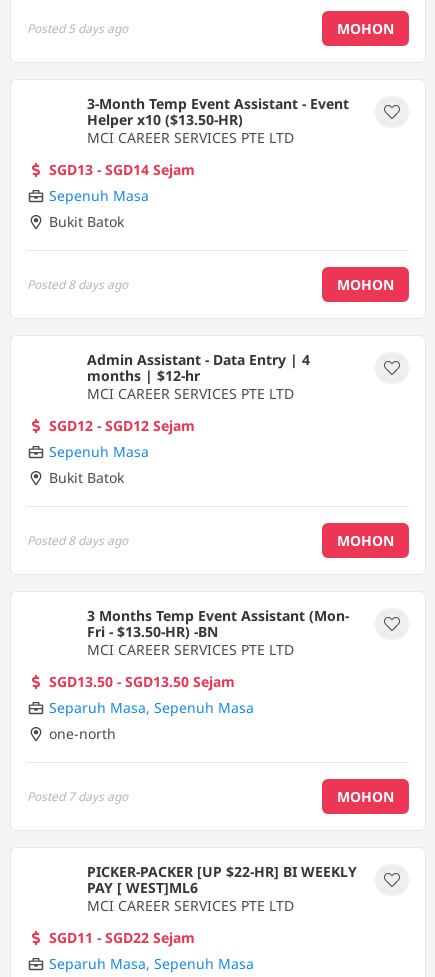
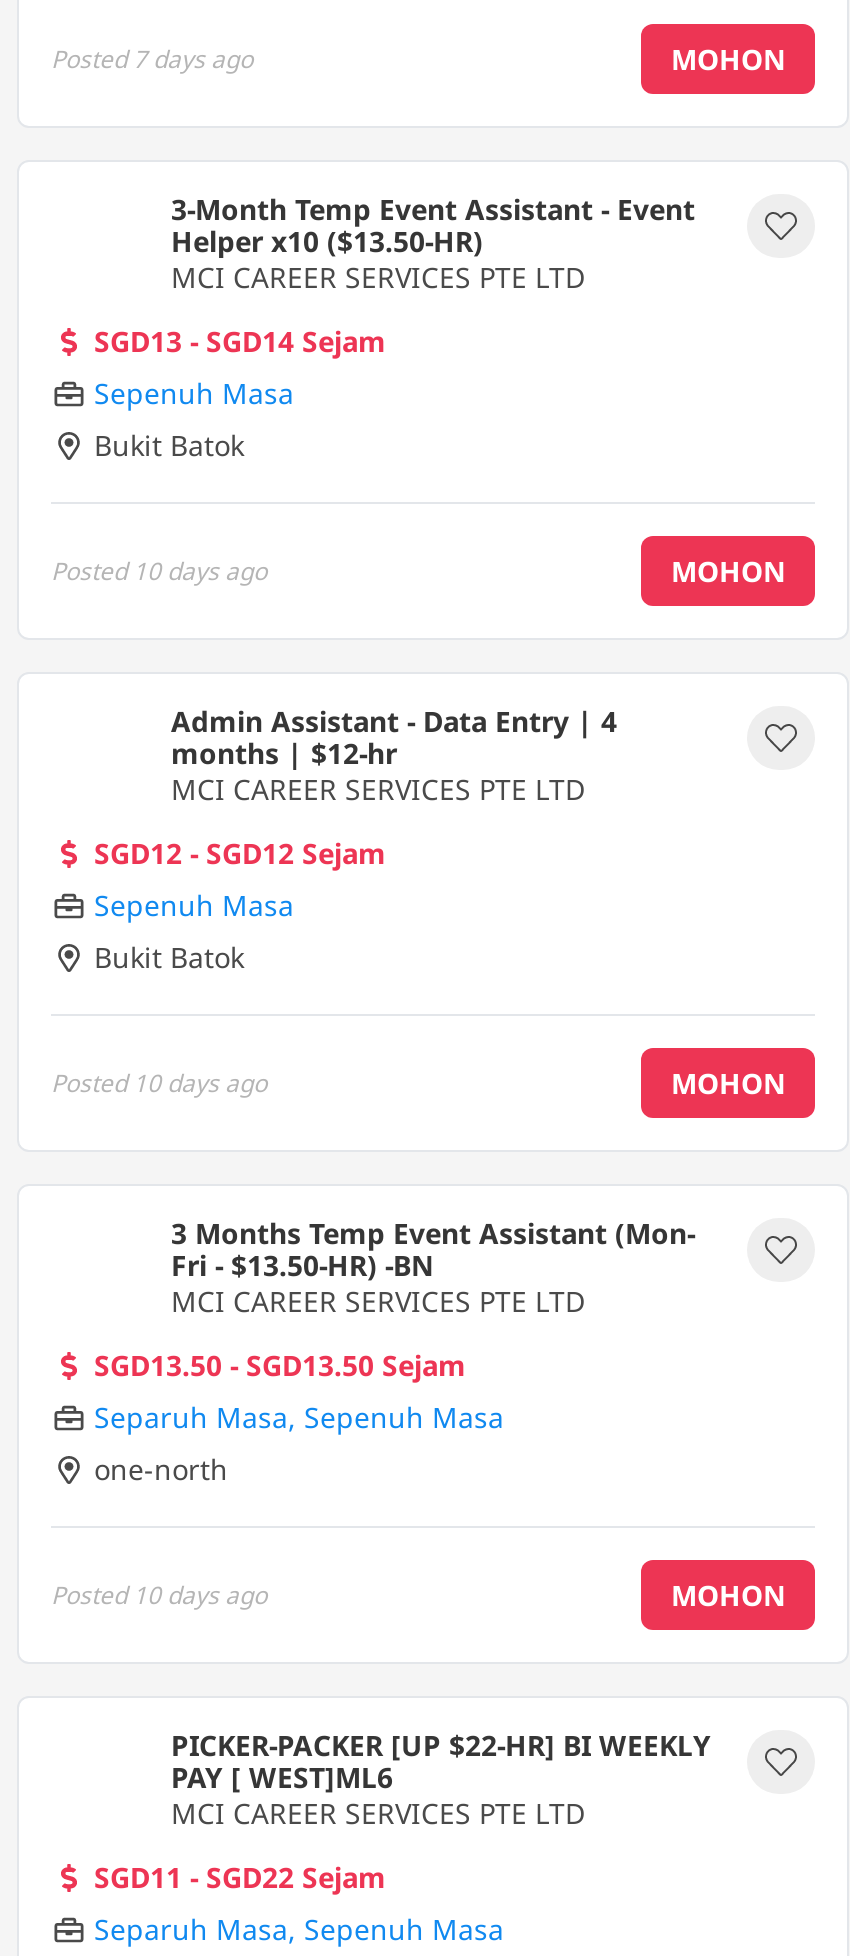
[27,19,128,36] Posted 5 days ago -> none
[27,275,128,292] Posted 8 days ago -> [51,553,267,587] Posted 10 days ago
[27,531,128,548] Posted 8 days ago -> [51,1065,267,1099] Posted 10 days ago
moved [27,787,128,804] -> [51,41,253,75]: Posted 7 days ago
none -> [51,1577,267,1611] Posted 10 days ago

